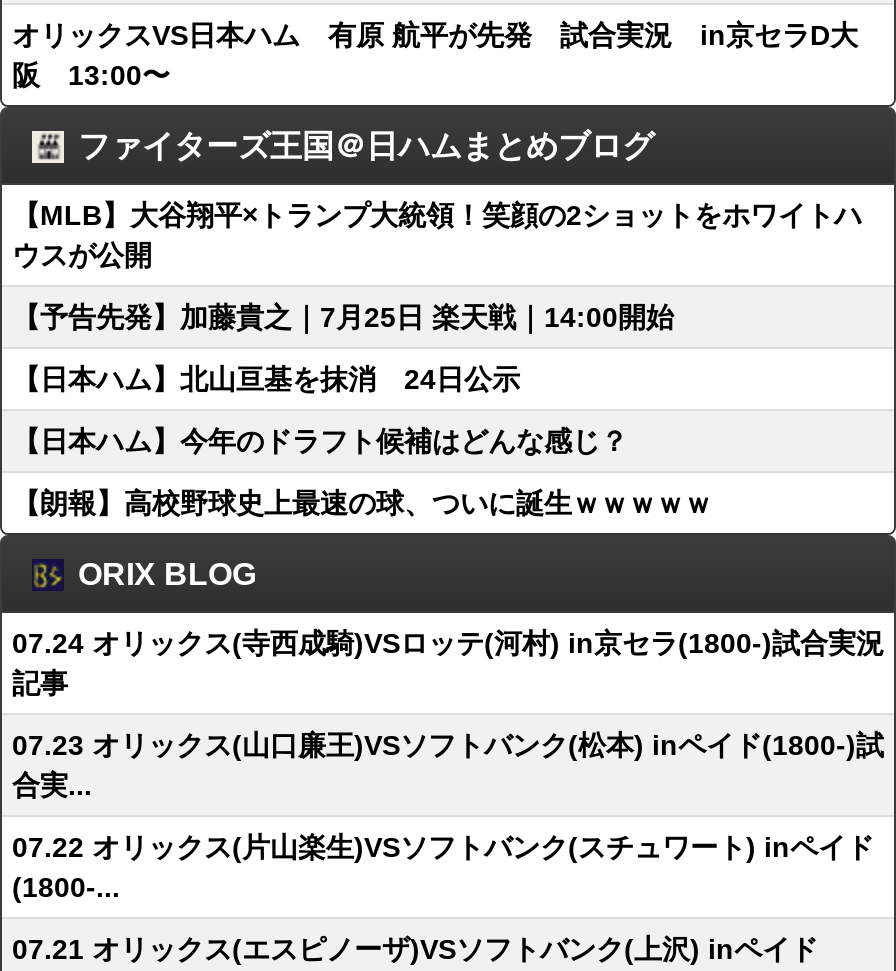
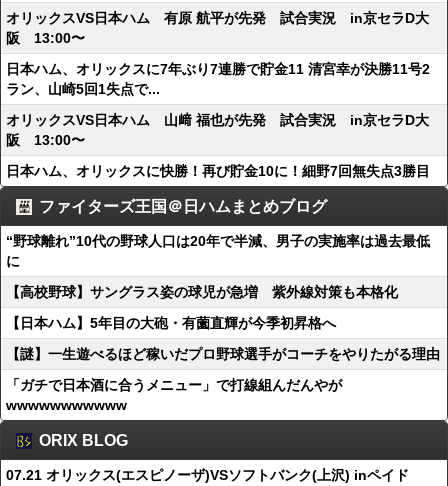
none -> [6,61,430,179] 日本ハム、オリックスに7年ぶり7連勝で貯金11 清宮幸が決勝11号2 | ラン、山崎5回1失点で... | オリックスVS日本ハム 山﨑 福也が先発 試合実況 in京セラD大 | 阪 13:00〜 | 日本ハム、オリックスに快勝！再び貯金10に！細野7回無失点3勝目
moved [78,129,654,163] -> [39,198,327,215]: ファイターズ王国＠日ハムまとめブログ
[12,199,862,271] 【MLB】大谷翔平×トランプ大統領！笑顔の2ショットをホワイトハ | ウスが公開 -> [6,233,430,269] “野球離れ”10代の野球人口は20年で半減、男子の実施率は過去最低 | に
[12,301,674,333] 【予告先発】加藤貴之｜7月25日 楽天戦｜14:00開始 -> [6,284,398,300] 【高校野球】サングラス姿の球児が急増 紫外線対策も本格化
[12,363,520,395] 【日本ハム】北山亘基を抹消 24日公示 -> [6,315,336,331] 【日本ハム】5年目の大砲・有薗直輝が今季初昇格へ
[12,425,628,457] 【日本ハム】今年のドラフト候補はどんな感じ？ -> [6,346,440,362] 【謎】一生遊べるほど稼いだプロ野球選手がコーチをやりたがる理由
[12,487,712,519] 【朗報】高校野球史上最速の球、ついに誕生ｗｗｗｗｗ -> [6,377,342,413] 「ガチで日本酒に合うメニュー」で打線組んだんやが | wwwwwwwwwww
moved [78,557,256,591] -> [39,432,128,449]: ORIX BLOG
[12,627,884,903] 07.24 オリックス(寺西成騎)VSロッテ(河村) in京セラ(1800-)試合実況 | 記事 | 07.23 オリックス(山口廉王)VSソフトバンク(松本) inペイド(1800-)試 | 合実... | 07.22 オリックス(片山楽生)VSソフトバンク(スチュワート) inペイド | (1800-... -> none

